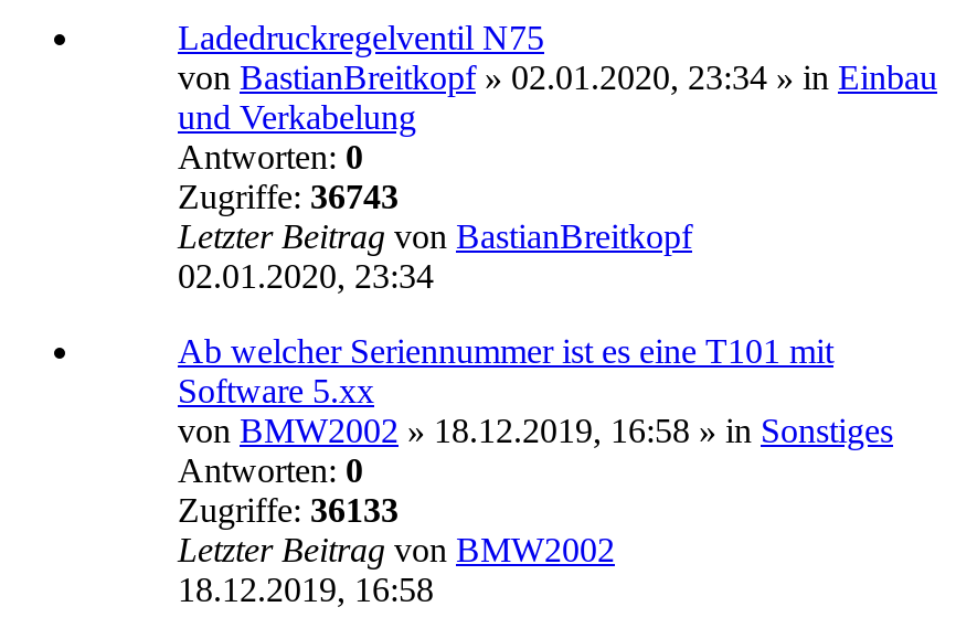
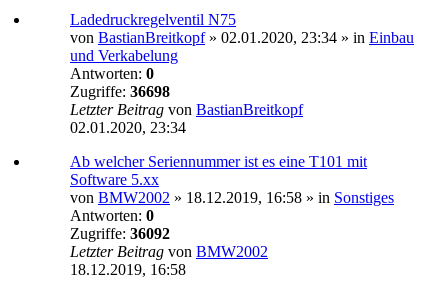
[178,178,399,216] Zugriffe: 36743 -> [70,83,170,100] Zugriffe: 36698
[178,492,399,529] Zugriffe: 36133 -> [70,225,170,242] Zugriffe: 36092

